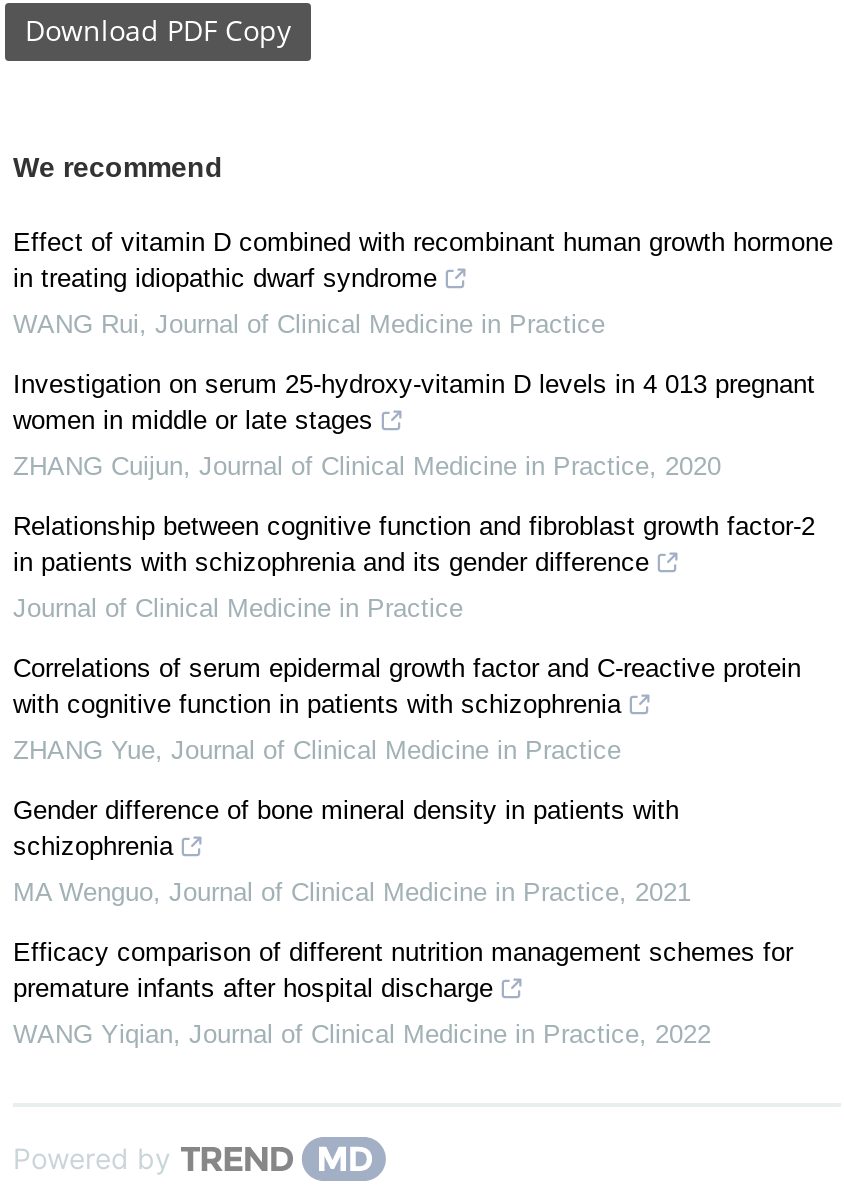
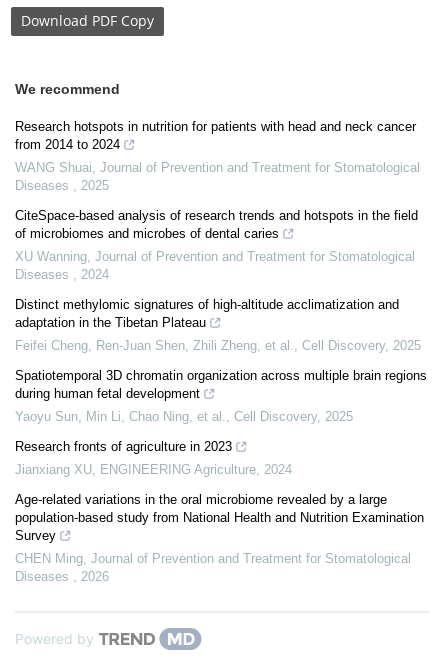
[13,227,833,293] Effect of vitamin D combined with recombinant human growth hormone | in treating idiopathic dwarf syndrome -> [15,119,416,152] Research hotspots in nutrition for patients with head and neck cancer | from 2014 to 2024
[13,309,605,339] WANG Rui, Journal of Clinical Medicine in Practice -> [15,160,420,193] WANG Shuai, Journal of Prevention and Treatment for Stomatological | Diseases, 2025
[13,369,815,435] Investigation on serum 25-hydroxy-vitamin D levels in 4 013 pregnant | women in middle or late stages -> [15,208,418,241] CiteSpace-based analysis of research trends and hotspots in the field | of microbiomes and microbes of dental caries
[13,451,721,481] ZHANG Cuijun, Journal of Clinical Medicine in Practice, 2020 -> [15,249,415,282] XU Wanning, Journal of Prevention and Treatment for Stomatological | Diseases, 2024
[13,511,815,577] Relationship between cognitive function and fibroblast growth factor-2 | in patients with schizophrenia and its gender difference -> [15,297,399,330] Distinct methylomic signatures of high-altitude acclimatization and | adaptation in the Tibetan Plateau
[13,593,463,623] Journal of Clinical Medicine in Practice -> [15,338,421,353] Feifei Cheng, Ren‐Juan Shen, Zhili Zheng, et al., Cell Discovery, 2025
[13,653,801,719] Correlations of serum epidermal growth factor and C-reactive protein | with cognitive function in patients with schizophrenia -> [15,368,427,401] Spatiotemporal 3D chromatin organization across multiple brain regions | during human fetal development
[13,735,621,765] ZHANG Yue, Journal of Clinical Medicine in Practice -> [15,409,353,424] Yaoyu Sun, Min Li, Chao Ning, et al., Cell Discovery, 2025
[13,795,679,861] Gender difference of bone mineral density in patients with | schizophrenia -> [15,439,232,454] Research fronts of agriculture in 2023
[13,877,691,907] MA Wenguo, Journal of Clinical Medicine in Practice, 2021 -> [15,462,292,477] Jianxiang XU, ENGINEERING Agriculture, 2024
[13,937,793,1003] Efficacy comparison of different nutrition management schemes for | premature infants after hospital discharge -> [15,492,424,543] Age-related variations in the oral microbiome revealed by a large | population-based study from National Health and Nutrition Examination | Survey
[13,1019,711,1049] WANG Yiqian, Journal of Clinical Medicine in Practice, 2022 -> [15,551,411,584] CHEN Ming, Journal of Prevention and Treatment for Stomatological | Diseases, 2026

